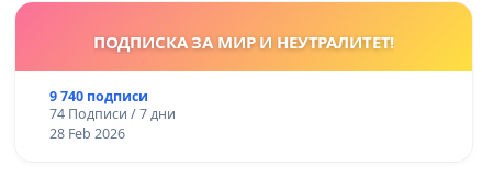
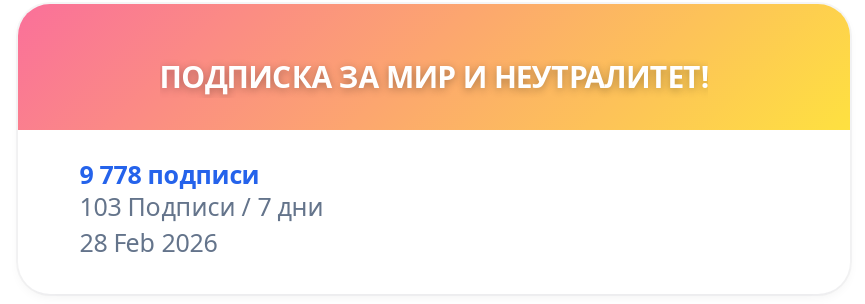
[49,87,148,106] 9 740 подписи -> [80,157,260,191] 9 778 подписи
[49,104,175,123] 74 Подписи / 7 дни -> [80,189,324,223] 103 Подписи / 7 дни

